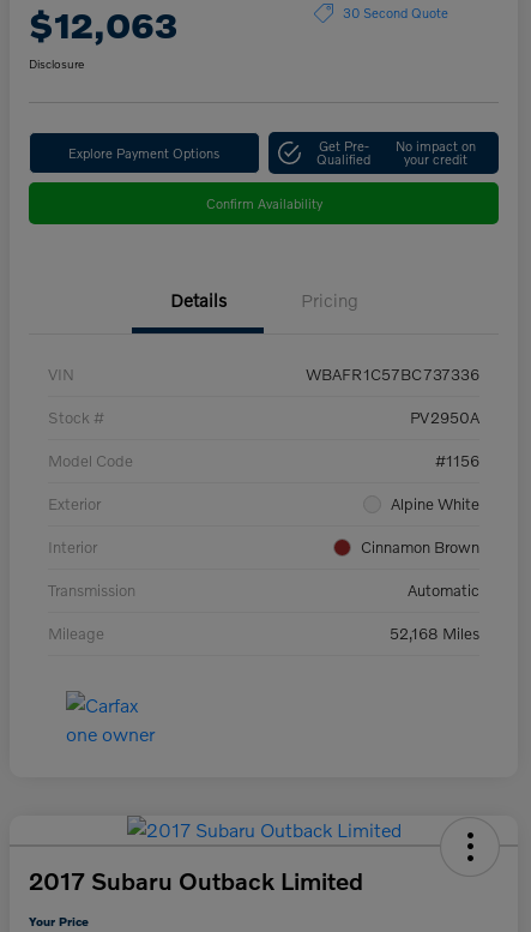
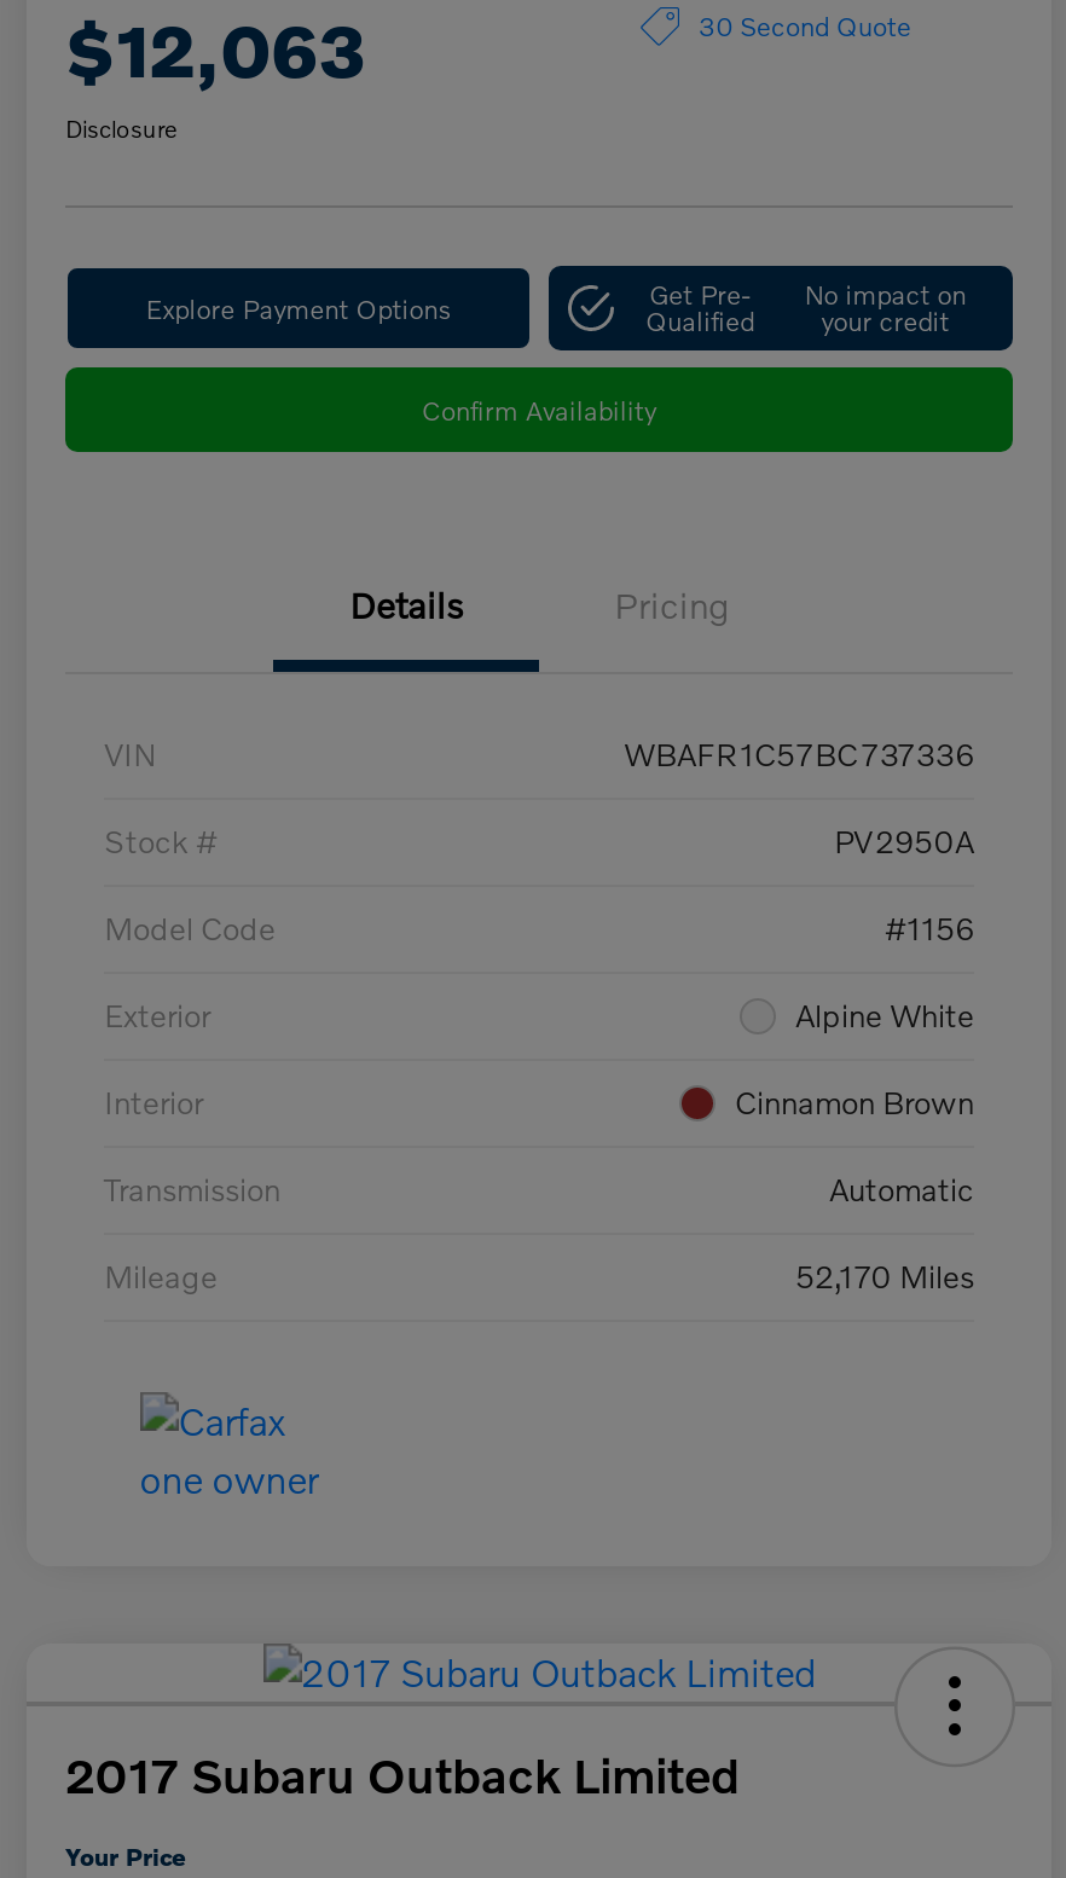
[390,623,479,643] 52,168 Miles -> [795,1256,974,1295] 52,170 Miles

